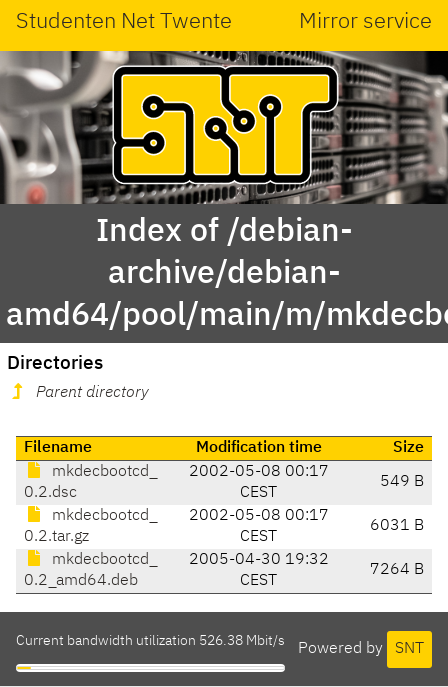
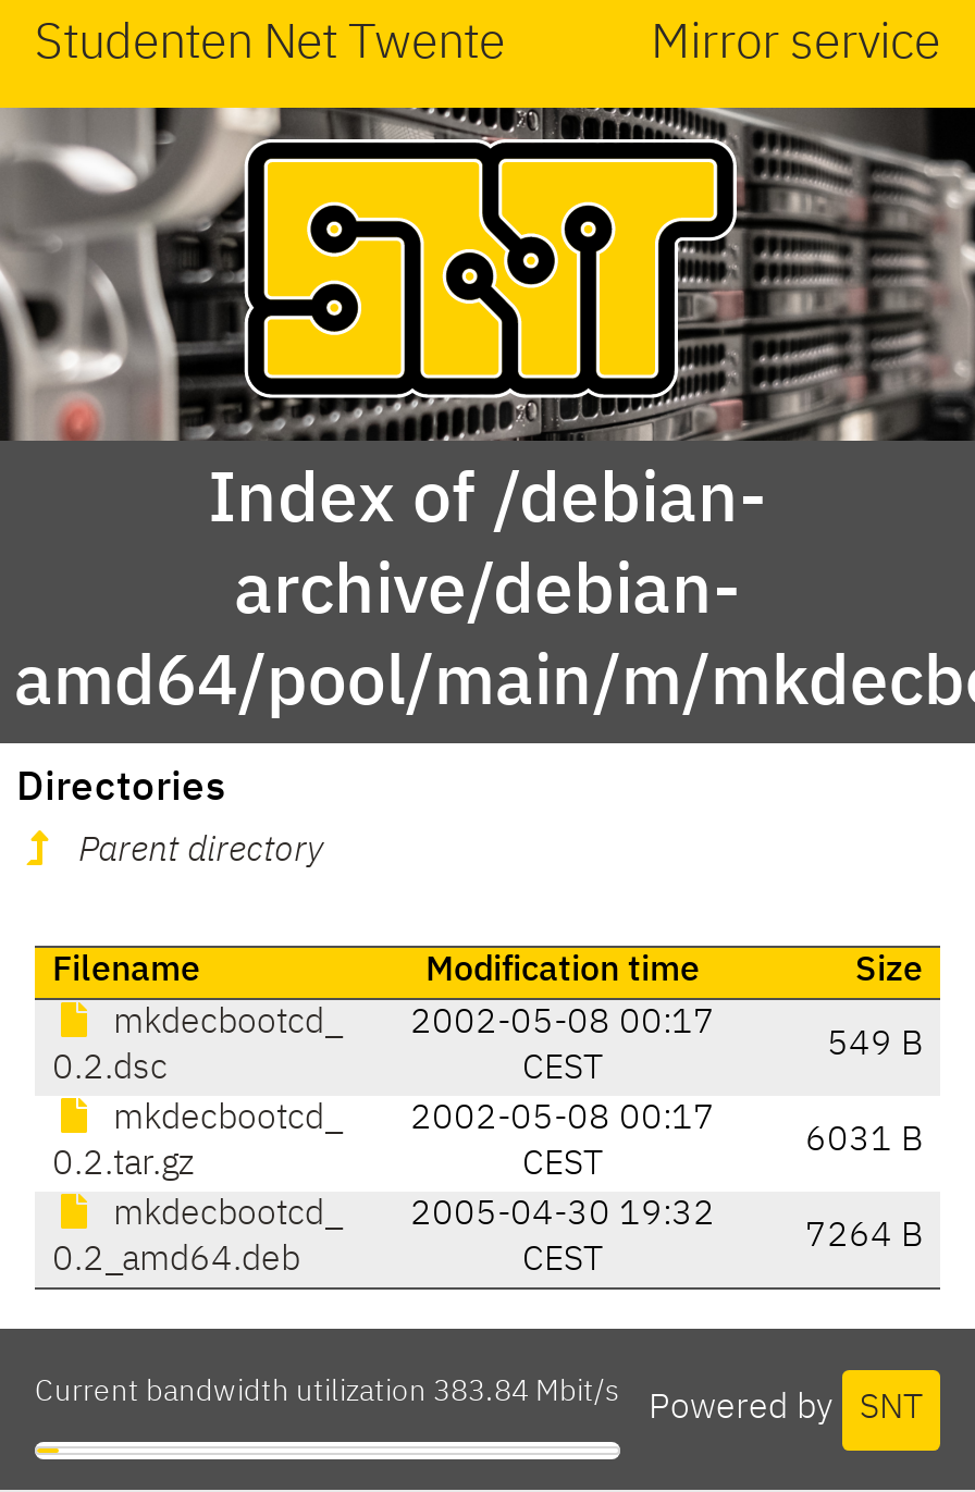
[16,634,285,648] Current bandwidth utilization 526.38 Mbit/s -> [35,1377,620,1408] Current bandwidth utilization 383.84 Mbit/s

